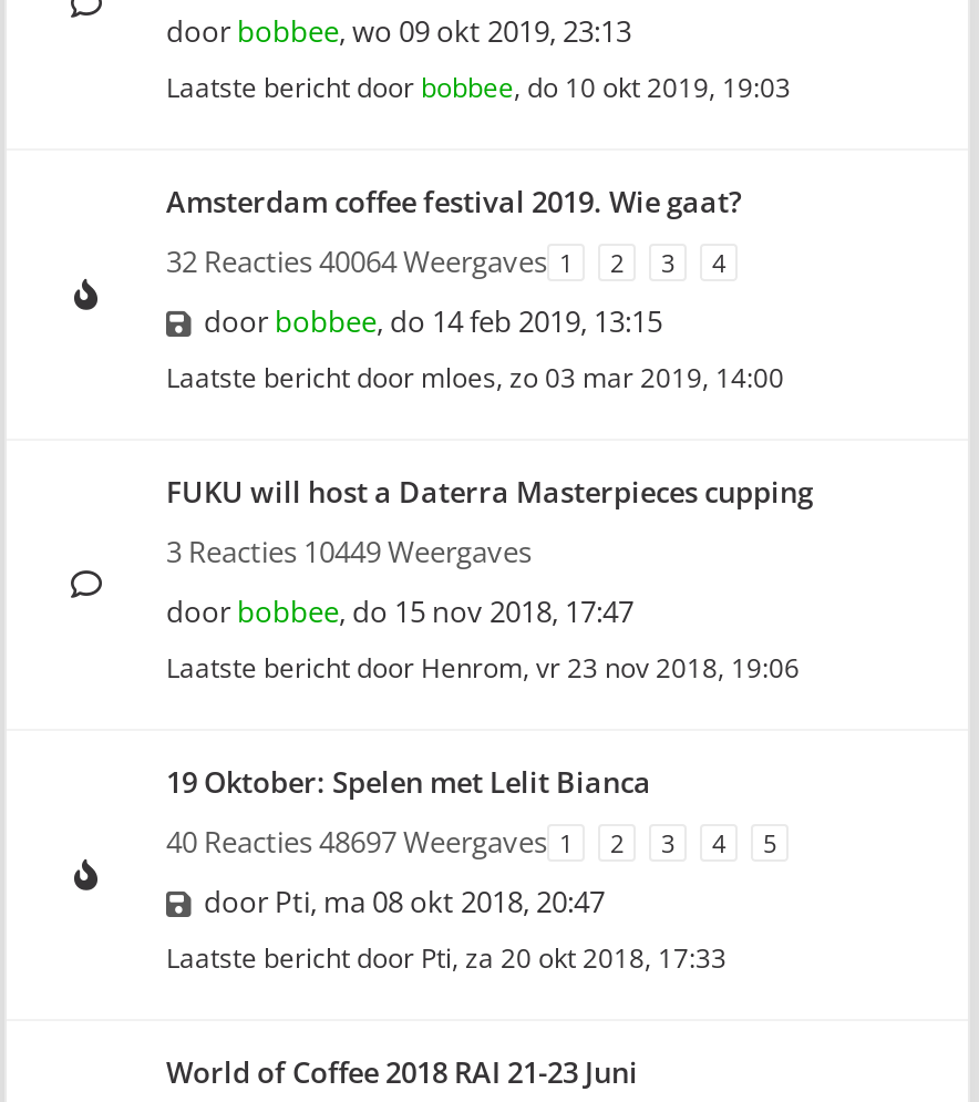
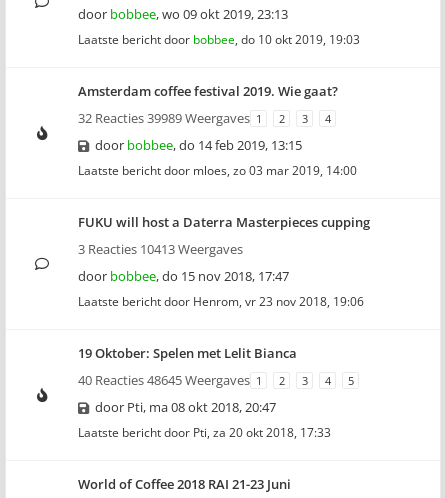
[166,241,573,281] 32 Reacties 40064 Weergaves 1 -> [78,109,261,127] 32 Reacties 39989 Weergaves 1
[166,532,532,571] 3 Reacties 10449 Weergaves -> [78,240,243,258] 3 Reacties 10413 Weergaves
[166,822,573,862] 40 Reacties 48697 Weergaves 1 -> [78,371,261,389] 40 Reacties 48645 Weergaves 1

